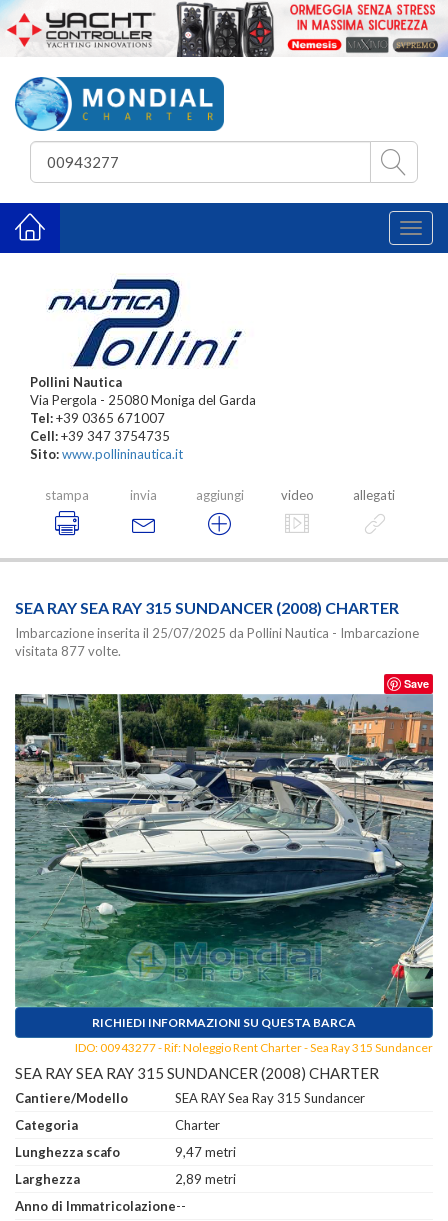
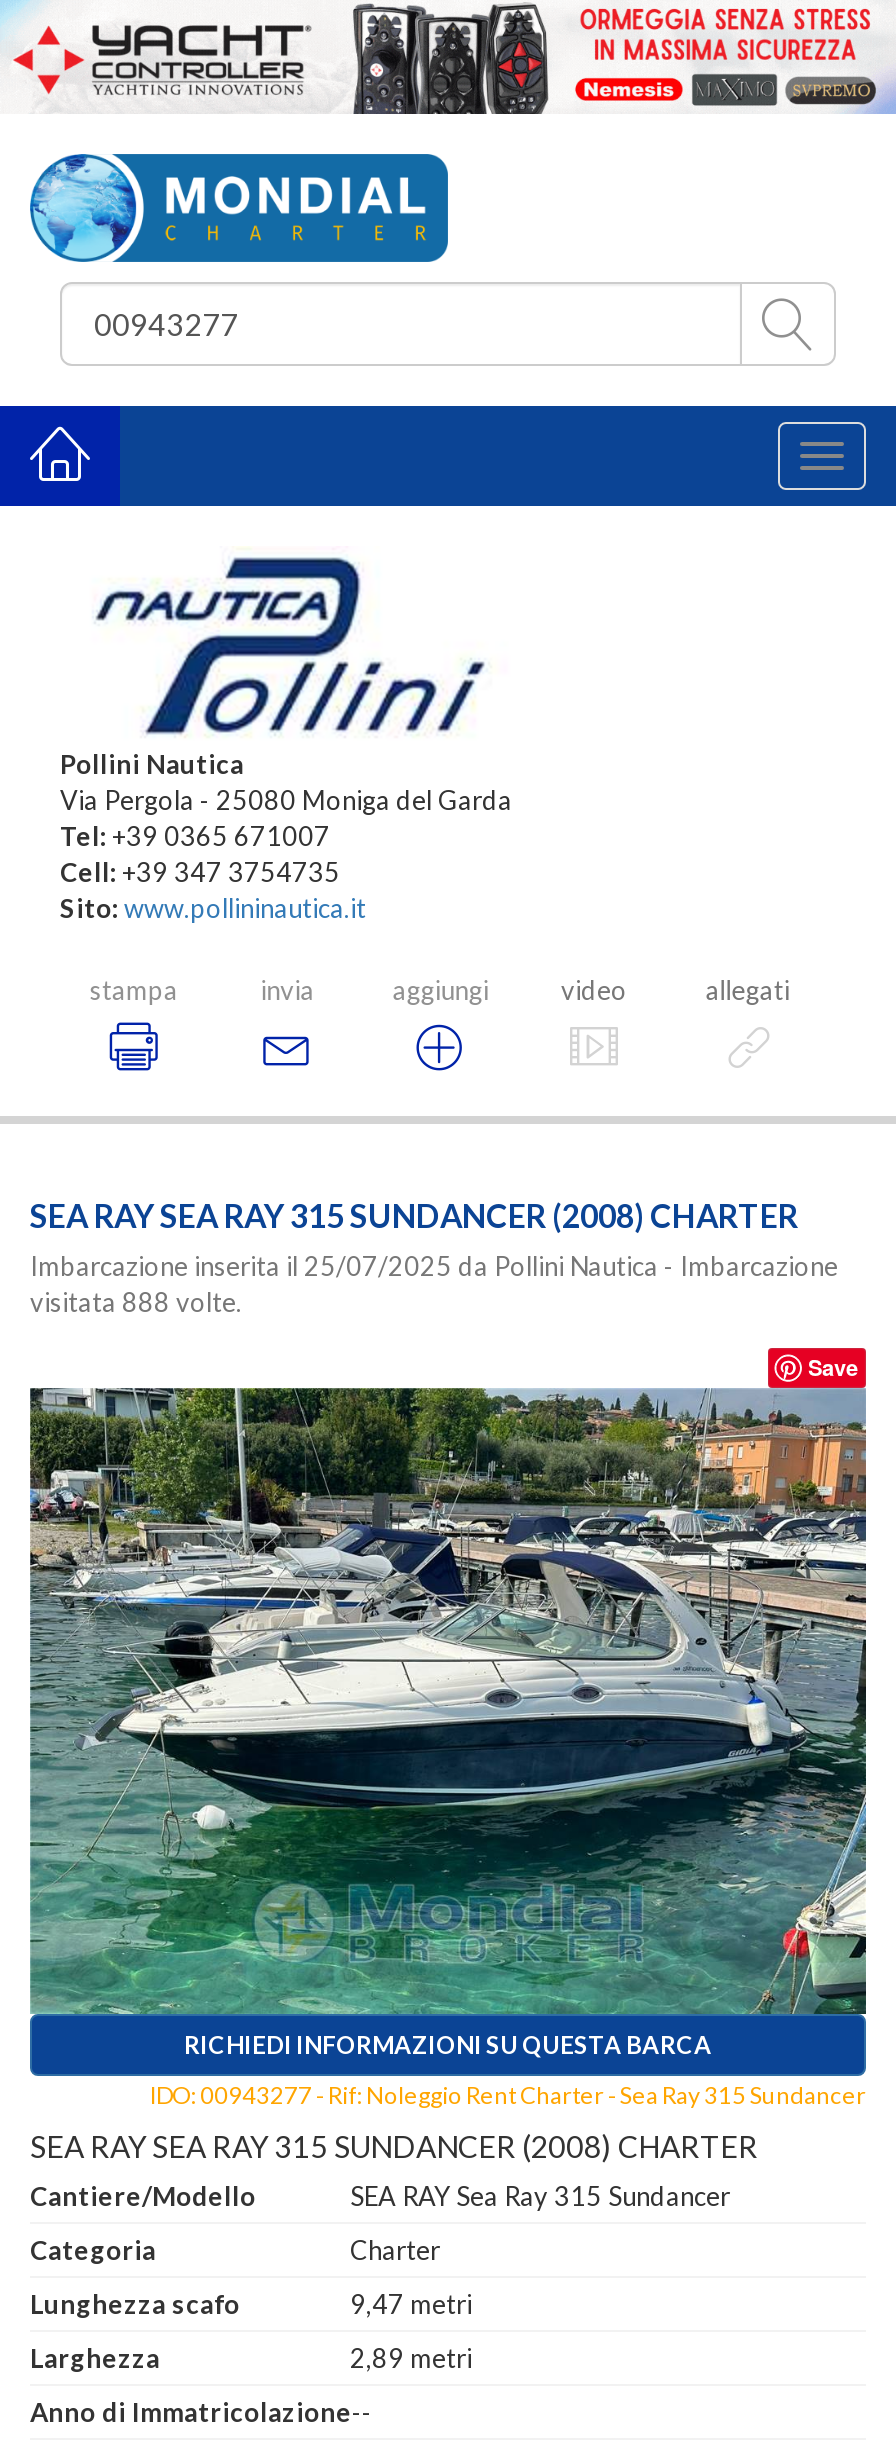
[15,643,121,659] visitata 877 volte. -> [30,1286,242,1318] visitata 888 volte.

